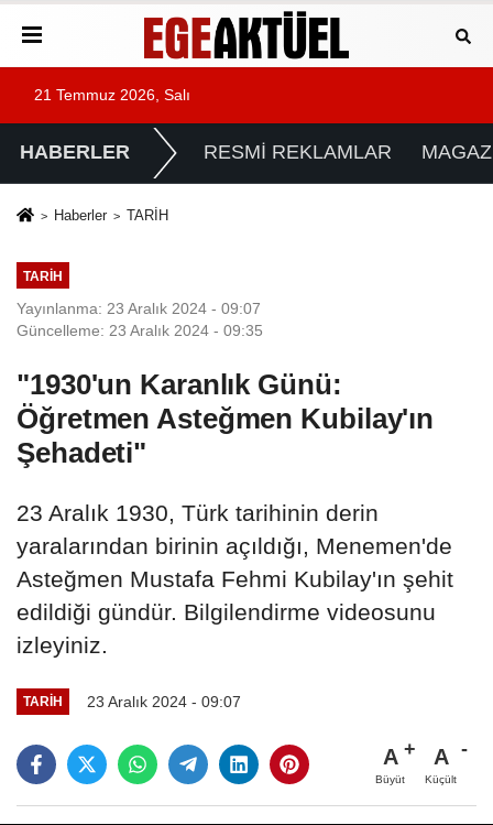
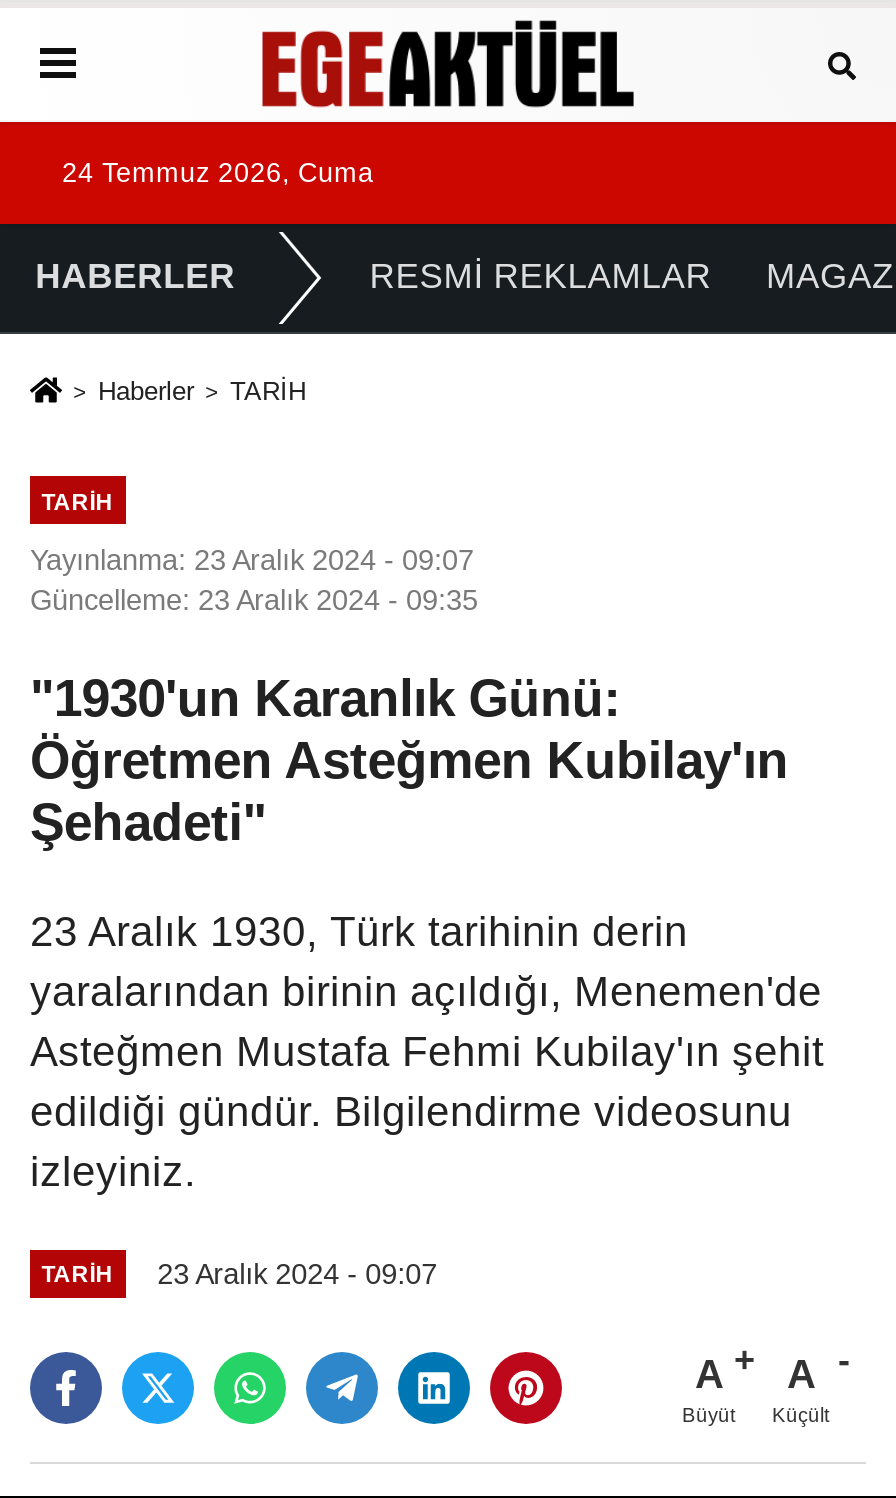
[34,87,190,104] 21 Temmuz 2026, Salı -> [62,158,374,188] 24 Temmuz 2026, Cuma

